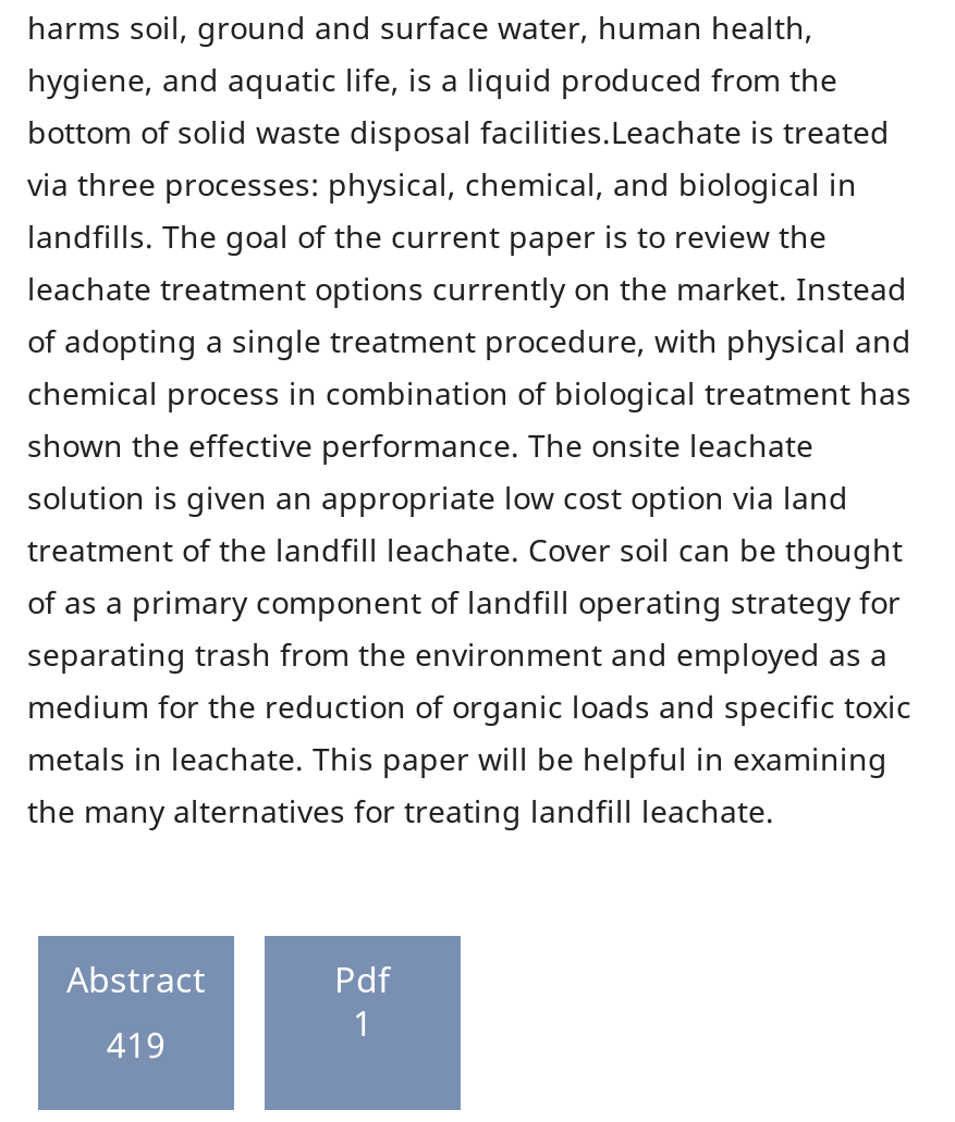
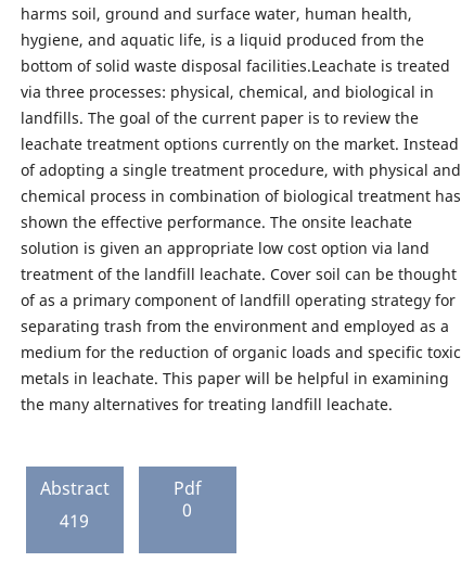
[353,999,372,1047] 1 -> [183,498,193,522] 0

